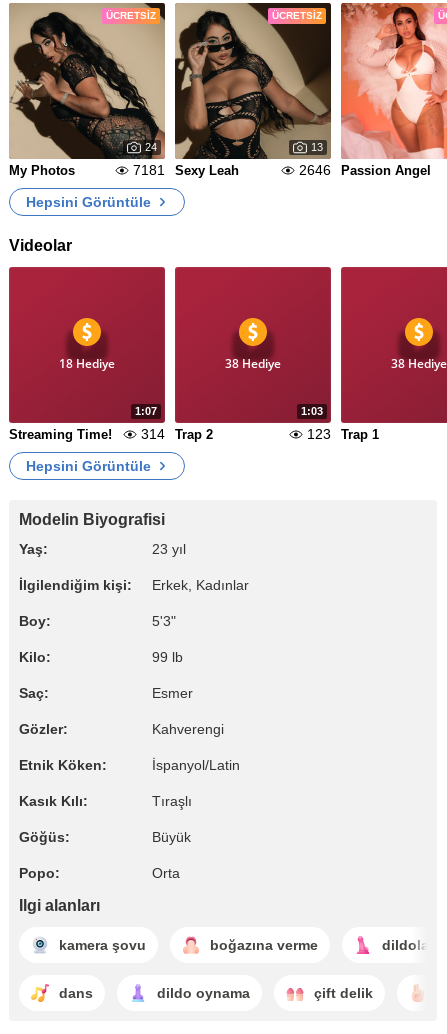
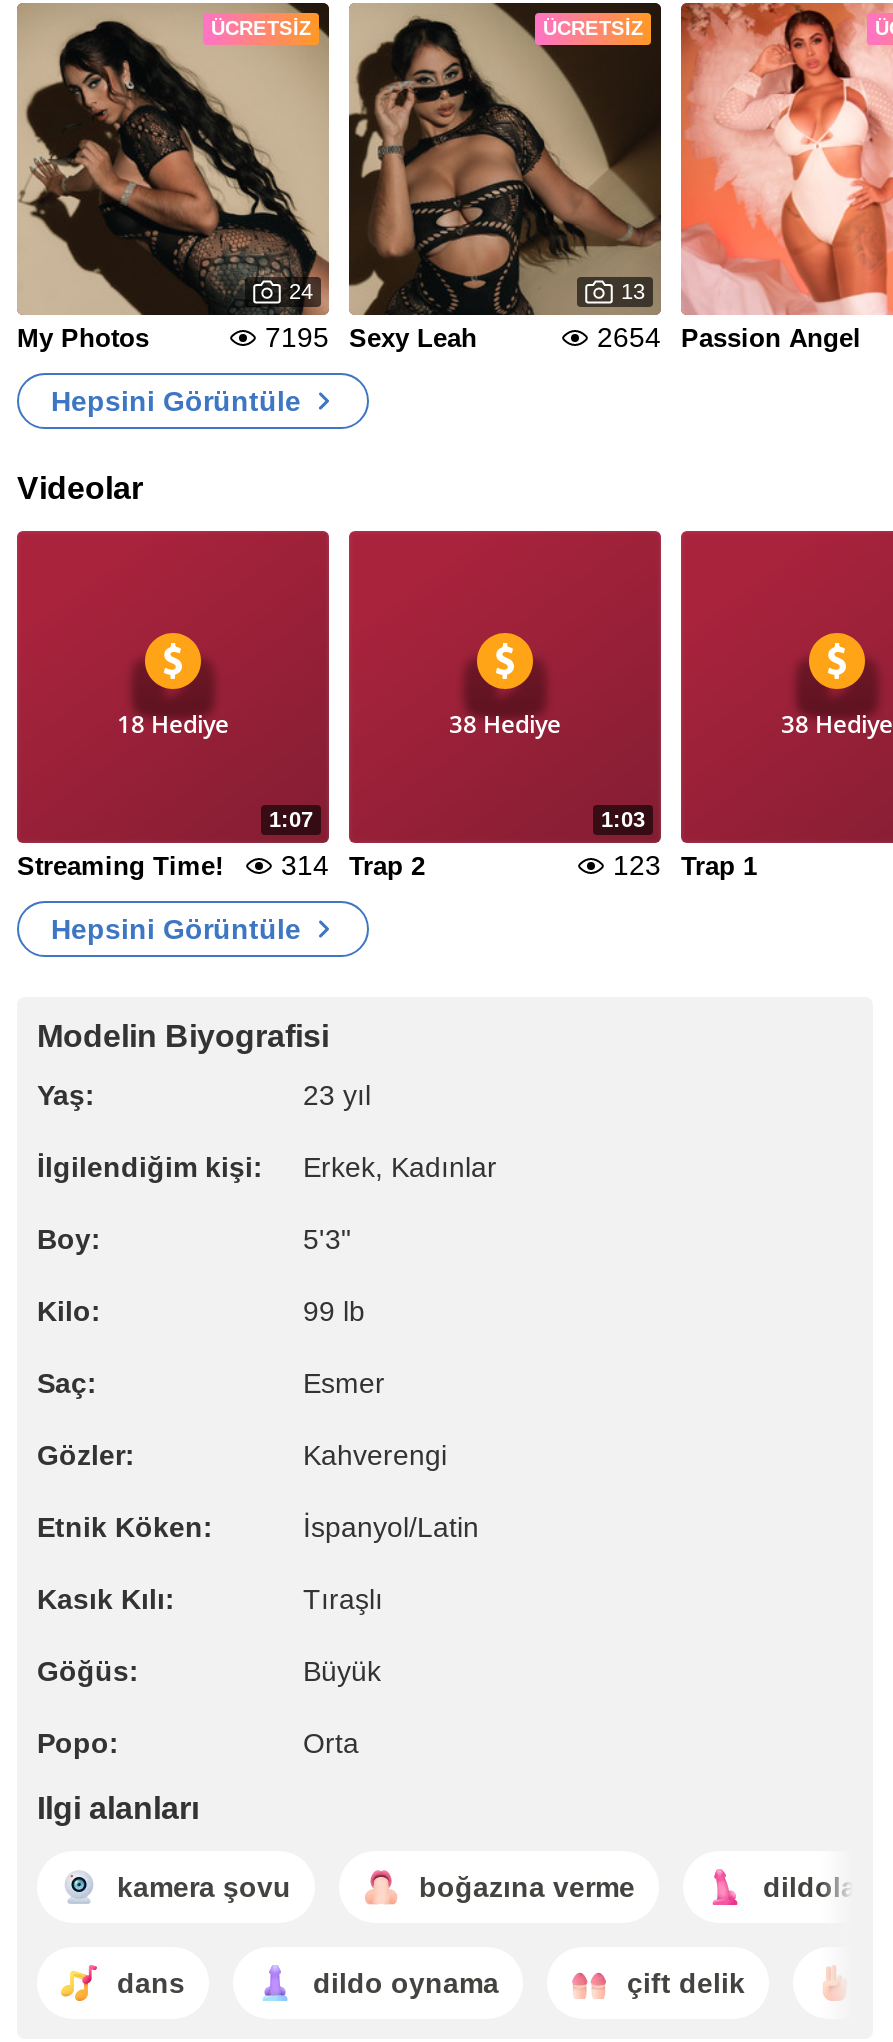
[133,162,239,178] 7181 Sexy Leah -> [265,321,477,353] 7195 Sexy Leah
[299,162,431,178] 2646 Passion Angel -> [597,321,861,353] 2654 Passion Angel

